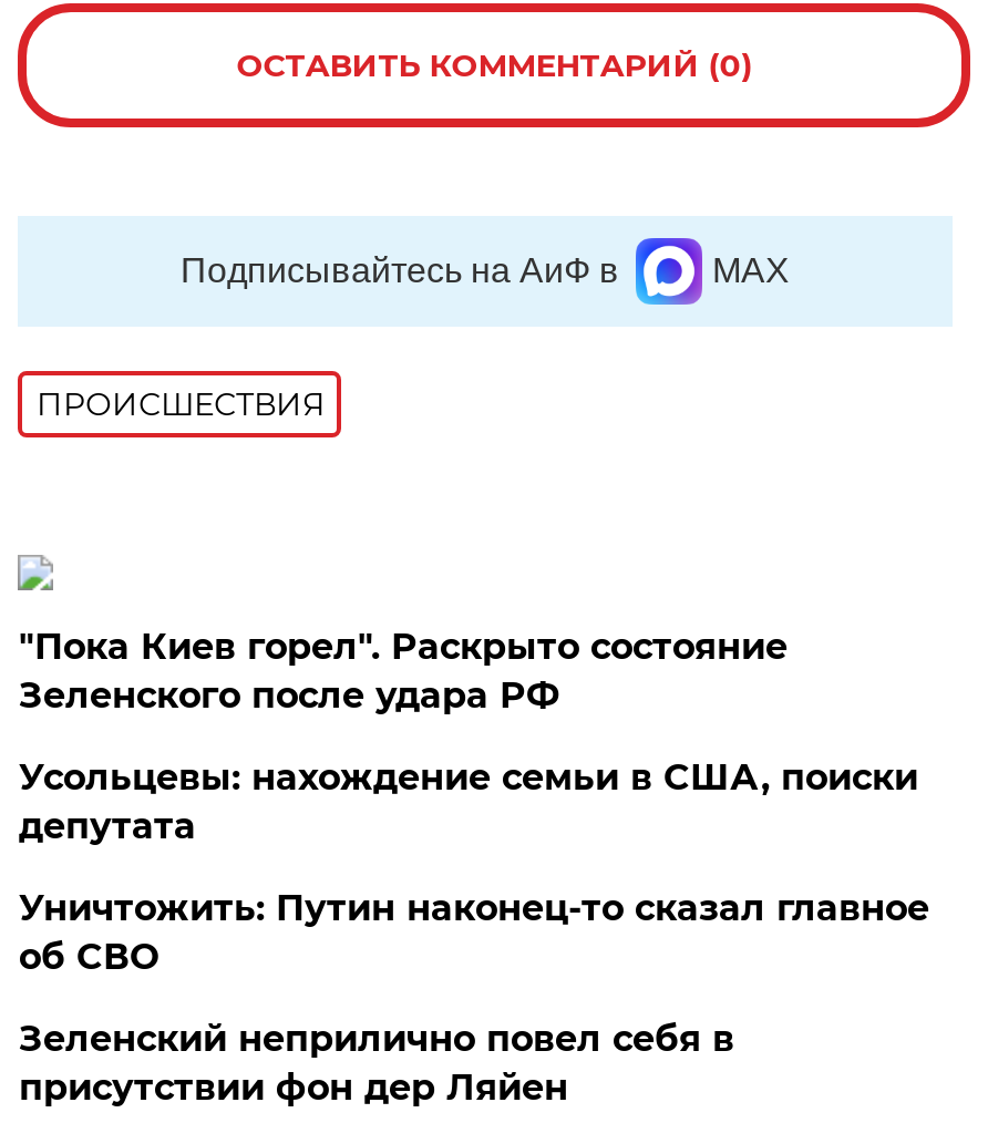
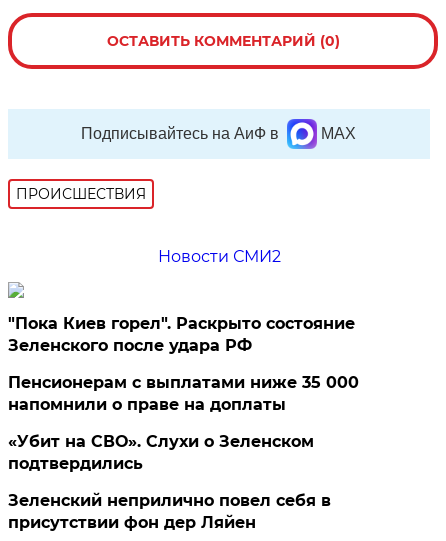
none -> [158,247,281,266] Новости СМИ2
[19,756,918,847] Усольцевы: нахождение семьи в США, поиски | депутата -> [8,373,359,414] Пенсионерам с выплатами ниже 35 000 | напомнили о праве на доплаты
[19,887,929,978] Уничтожить: Путин наконец-то сказал главное | об СВО -> [8,432,314,473] «Убит на СВО». Слухи о Зеленском | подтвердились

